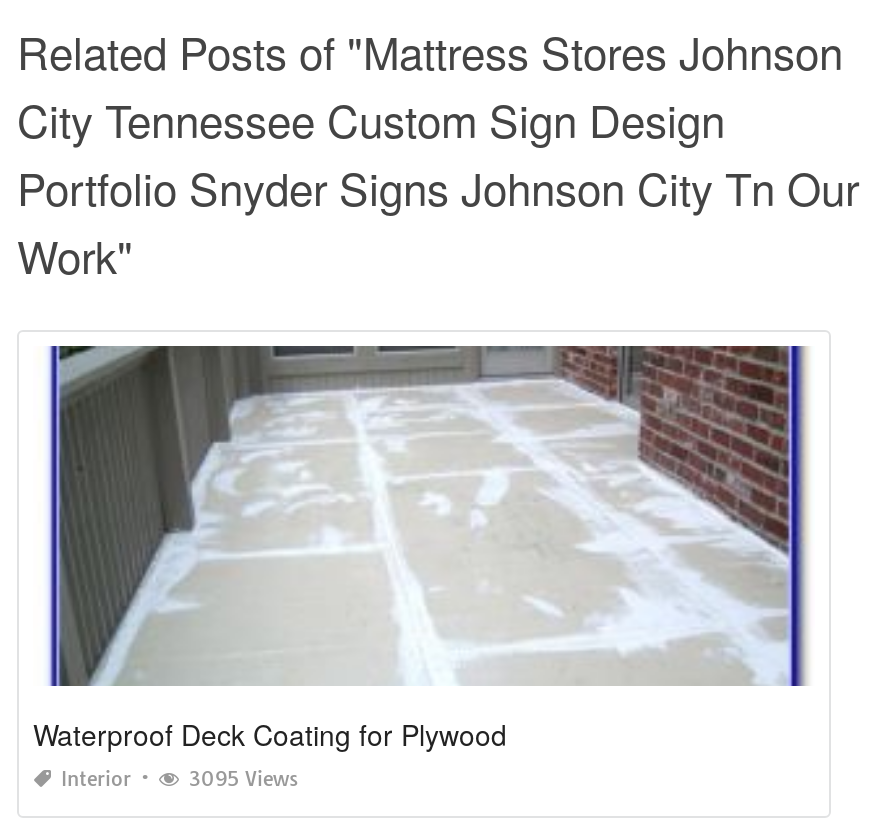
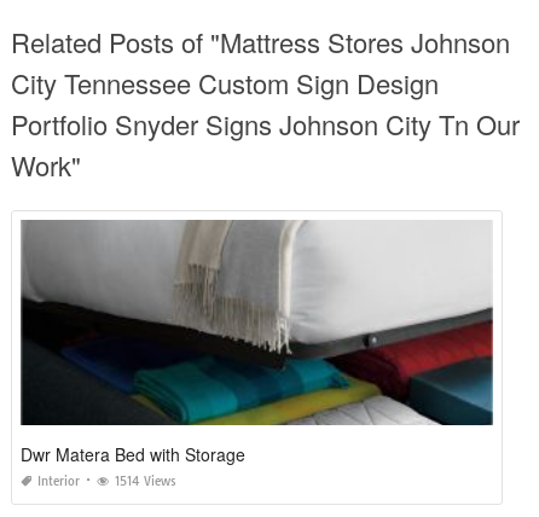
[33,344,815,753] [image] | Waterproof Deck Coating for Plywood -> [19,219,494,466] [image] | Dwr Matera Bed with Storage
[189,765,299,791] 3095 Views -> [115,473,176,489] 1514 Views

